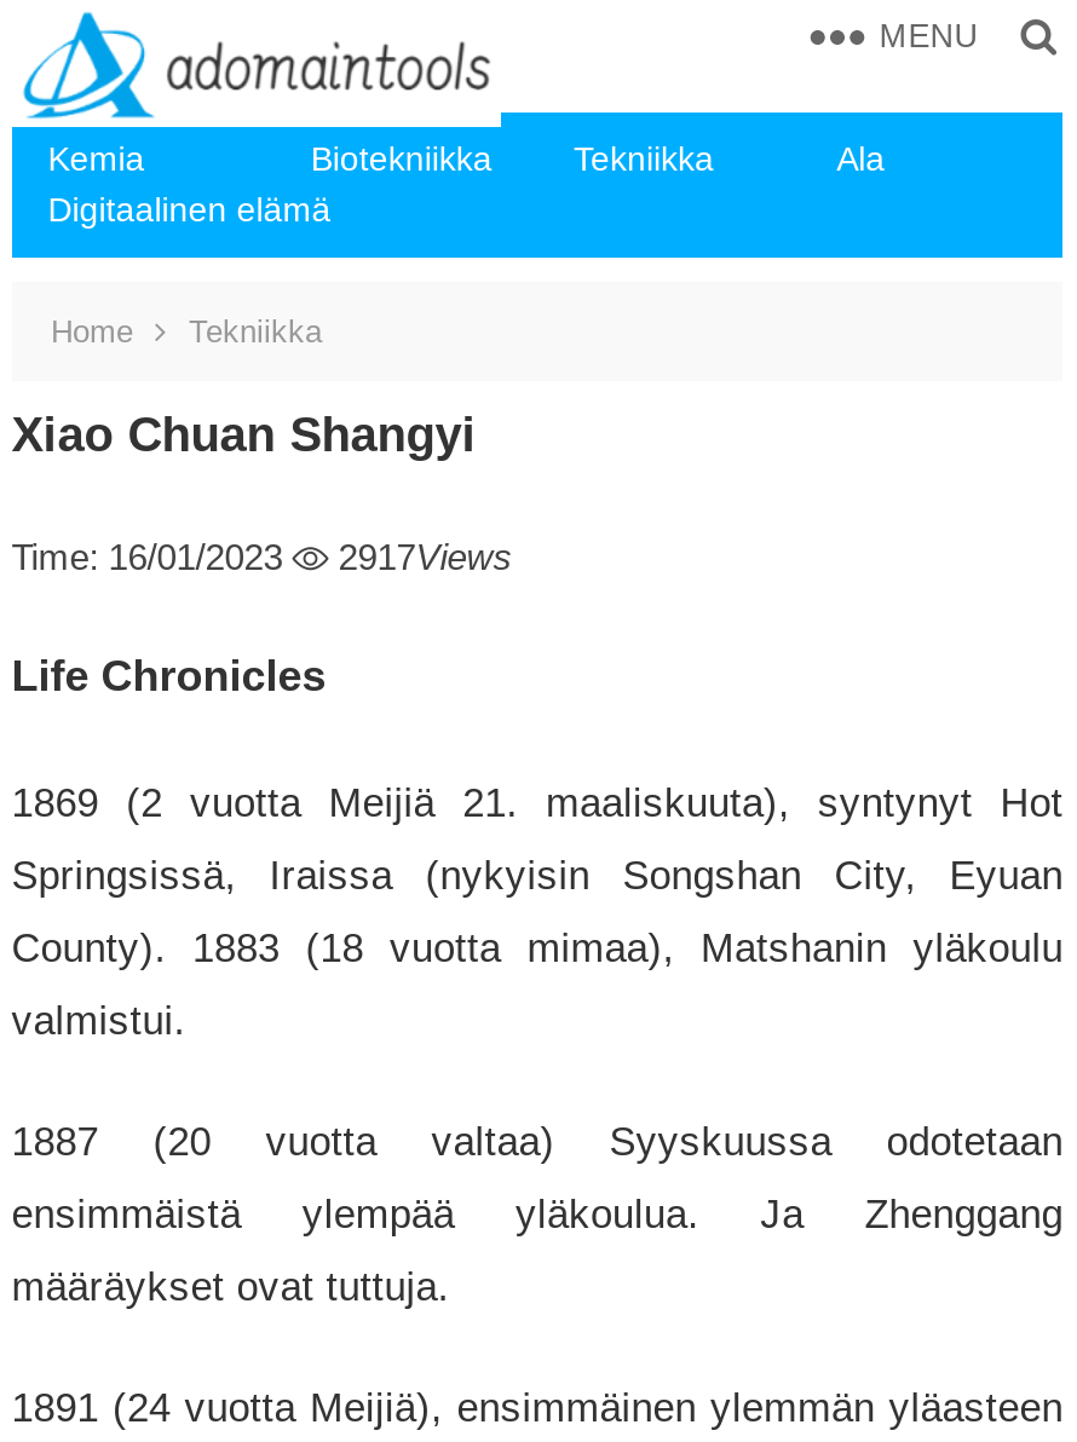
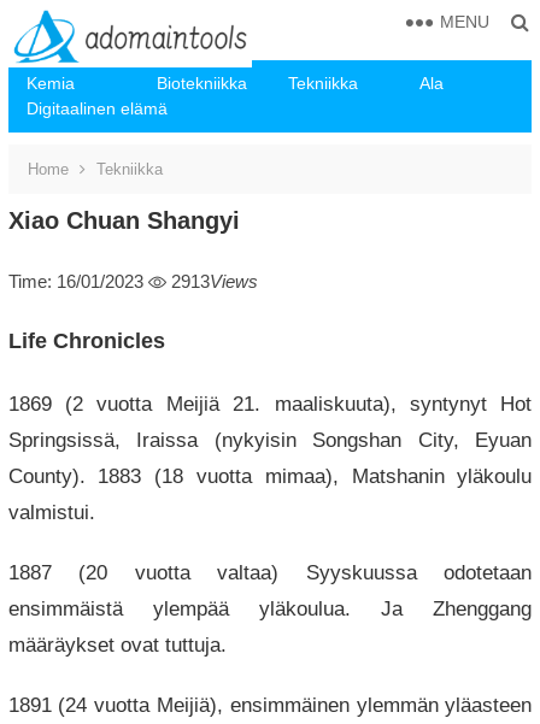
[11,536,512,577] Time: 16/01/2023 2917Views -> [8,271,258,292] Time: 16/01/2023 2913Views

